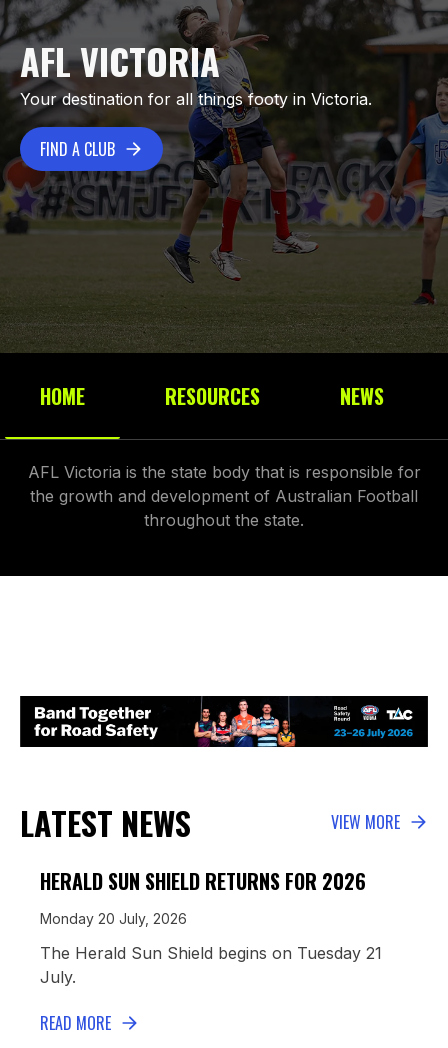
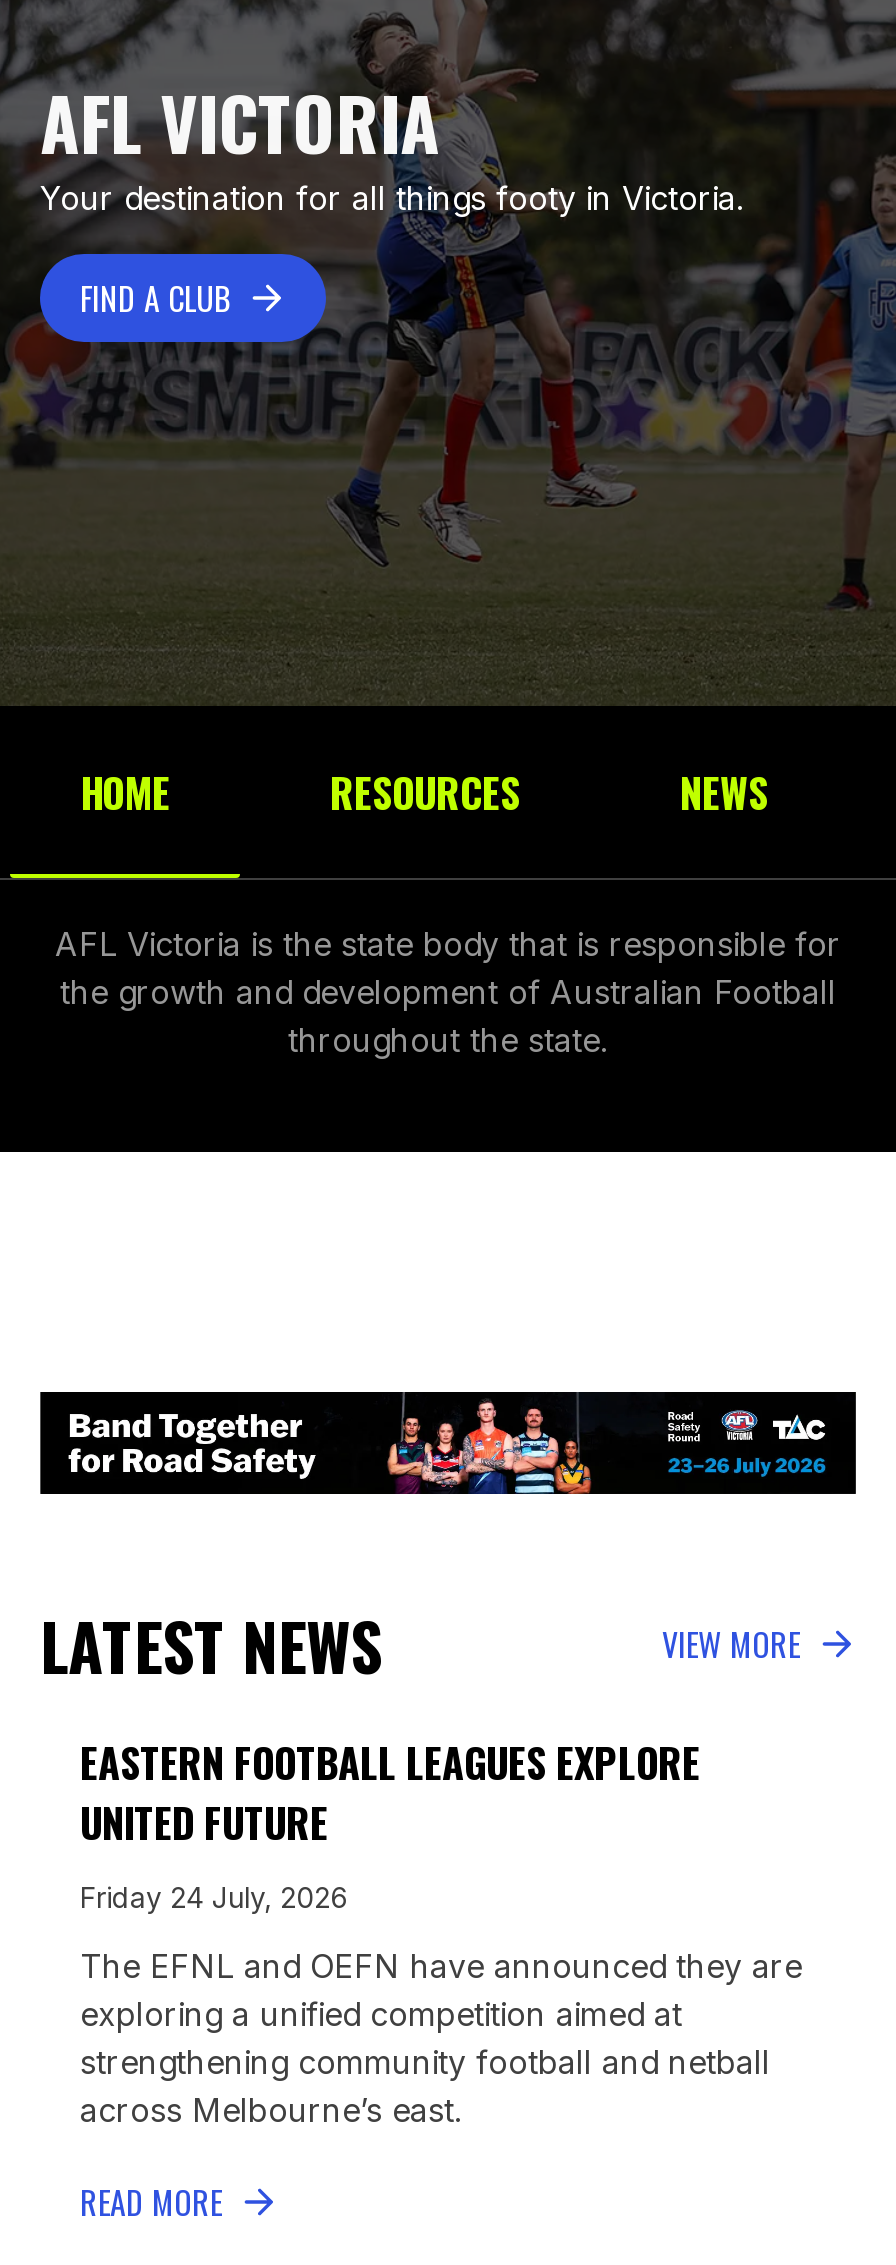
[40,865,366,895] HERALD SUN SHIELD RETURNS FOR 2026 -> [80,1731,700,1851] EASTERN FOOTBALL LEAGUES EXPLORE | UNITED FUTURE
[40,909,187,926] Monday 20 July, 2026 -> [80,1879,348,1913] Friday 24 July, 2026
[40,942,382,986] The Herald Sun Shield begins on Tuesday 21 | July. -> [80,1945,802,2129] The EFNL and OEFN have announced they are | exploring a unified competition aimed at | strengthening community football and netball | across Melbourne’s east.

